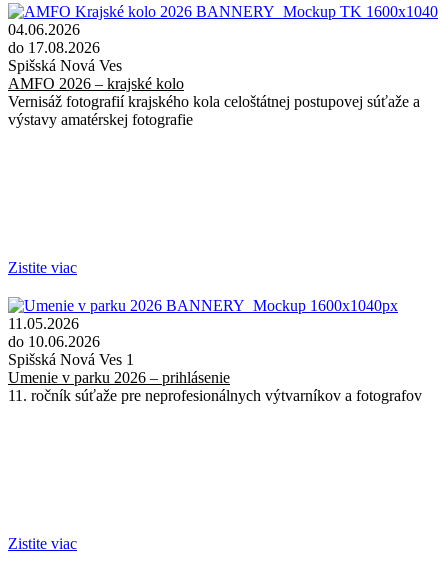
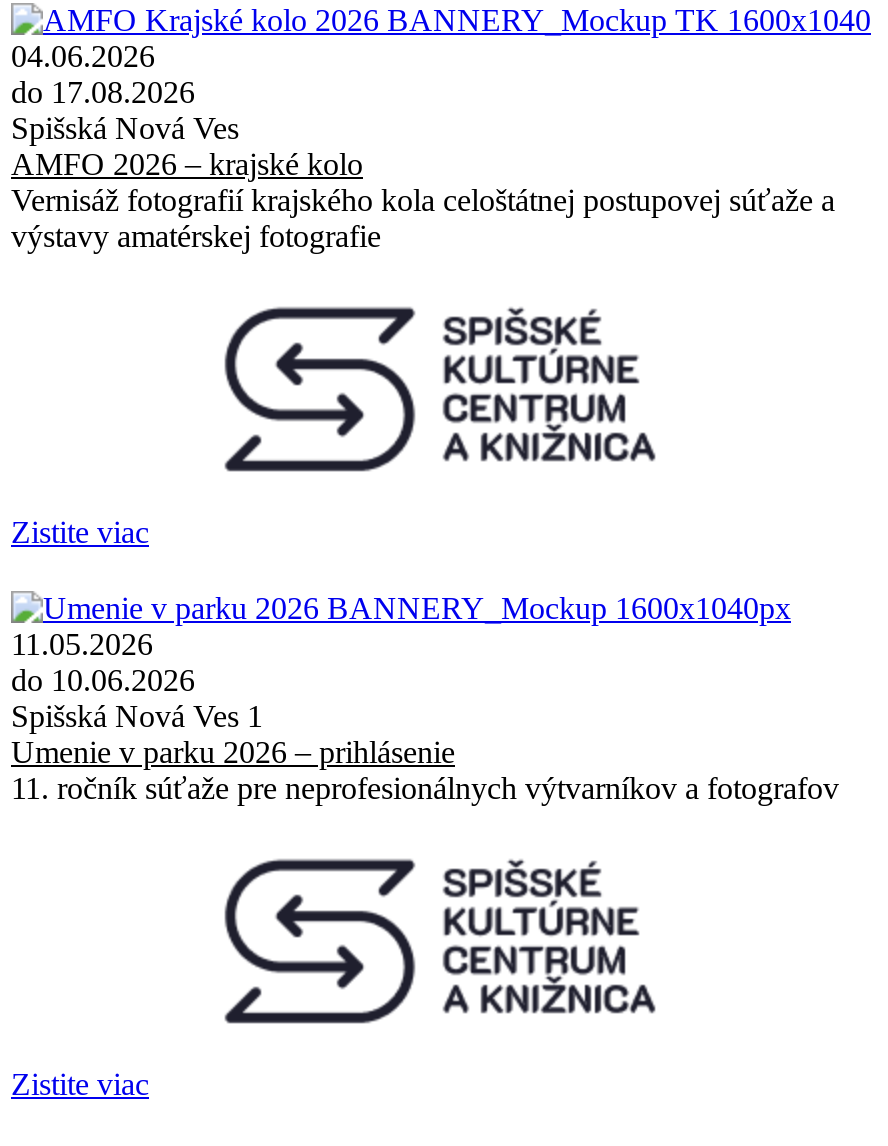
none -> [223,305,417,473] [image]
none -> [441,307,657,463] [image]
none -> [223,857,417,1025] [image]
none -> [441,859,657,1015] [image]

